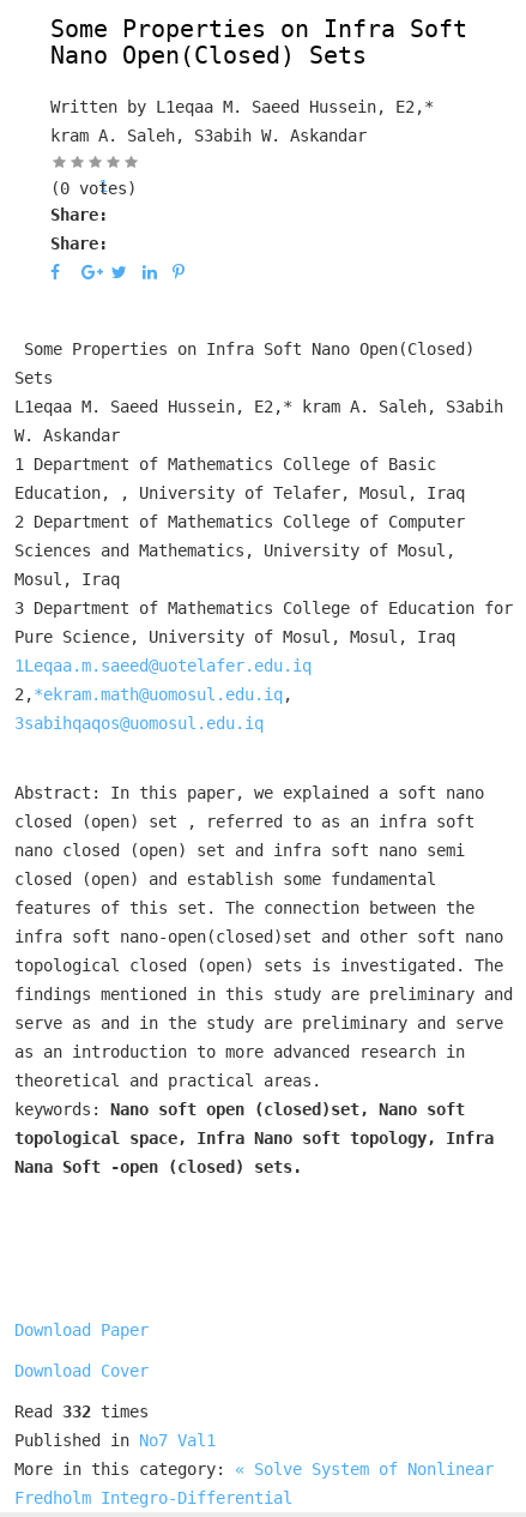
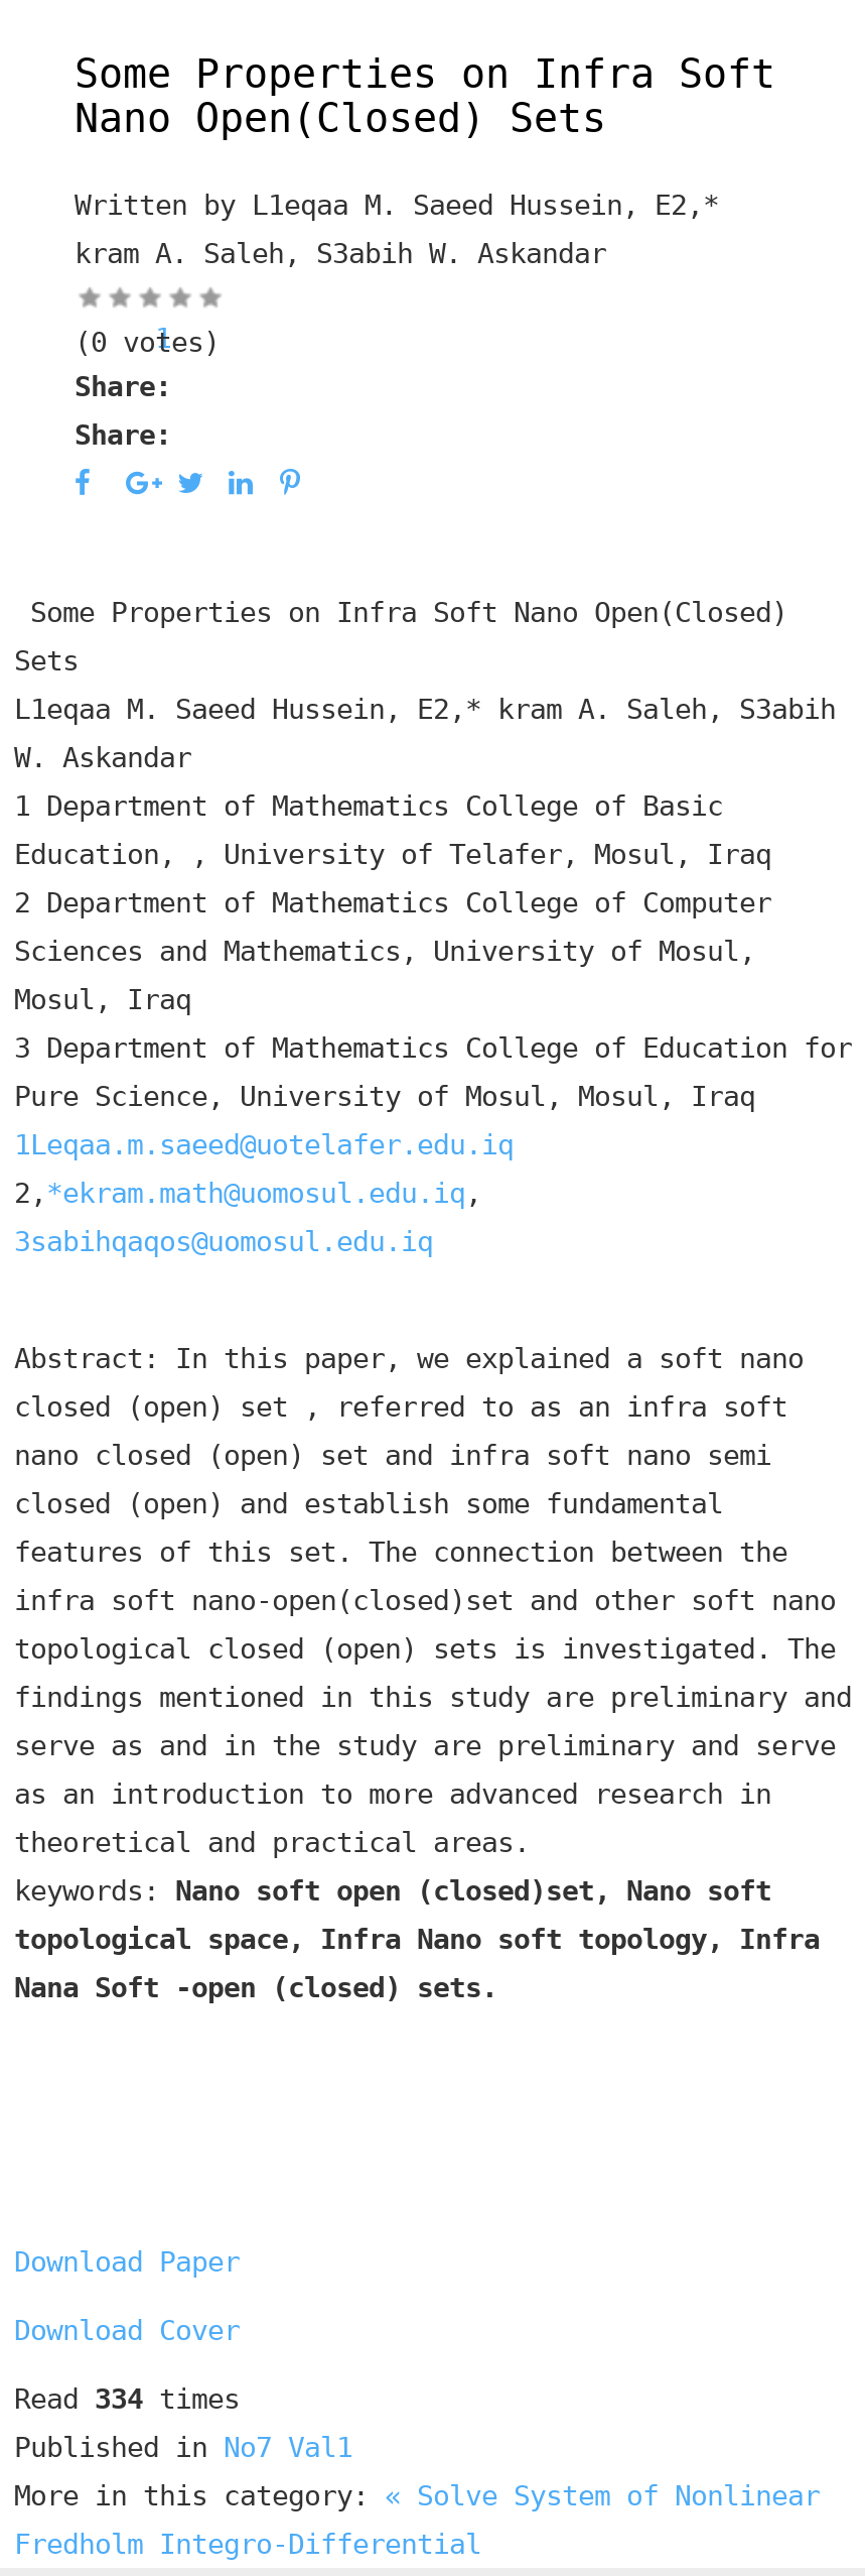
[14,1402,149,1421] Read 332 times -> [14,2382,240,2415] Read 334 times

